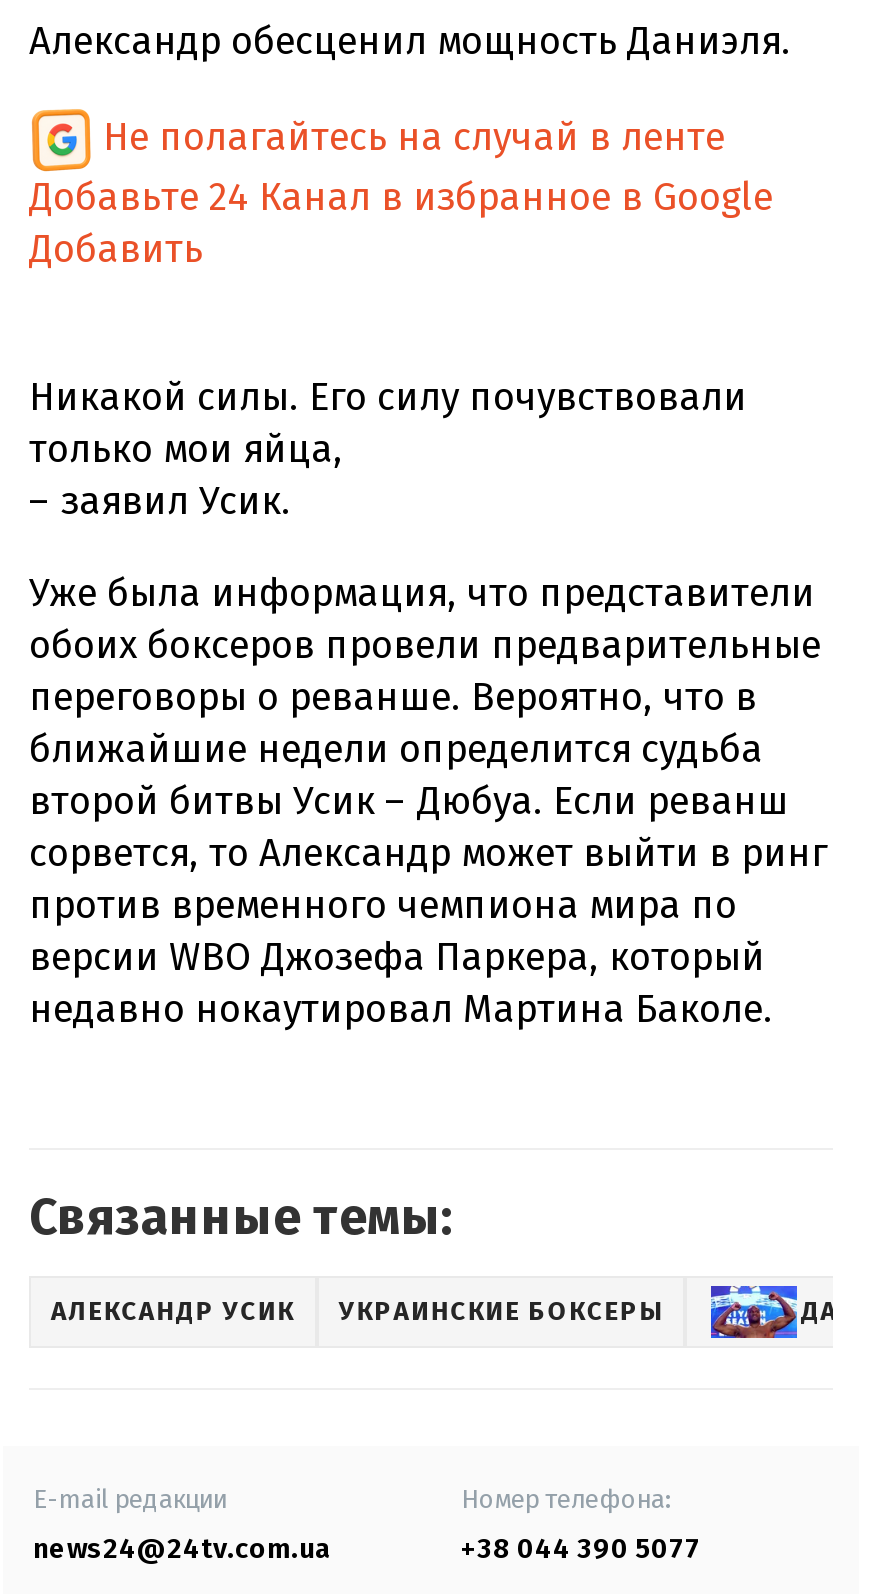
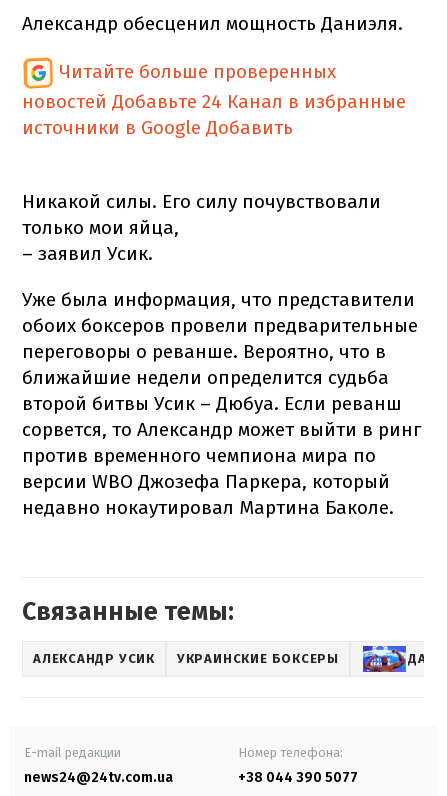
[29,113,773,271] Не полагайтесь на случай в ленте | Добавьте 24 Канал в избранное в Google | Добавить -> [22,60,406,139] Читайте больше проверенных | новостей Добавьте 24 Канал в избранные | источники в Google Добавить

